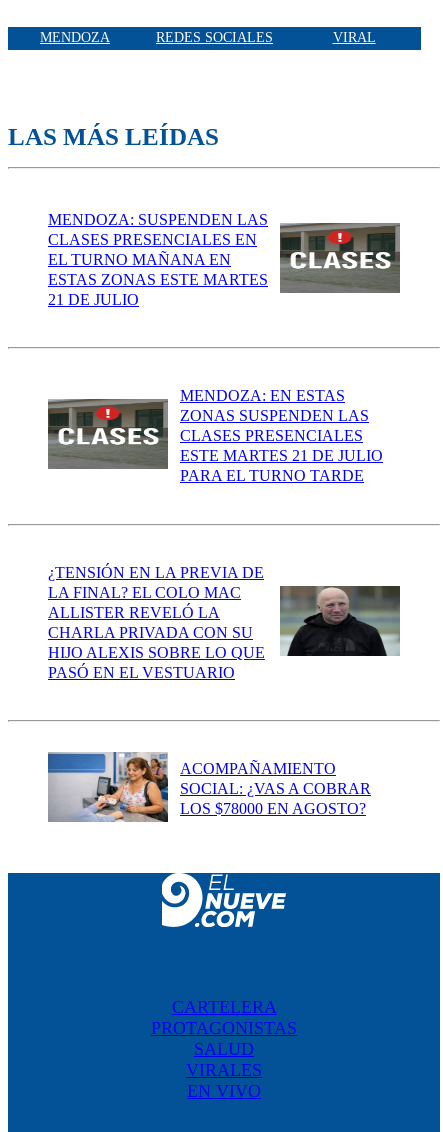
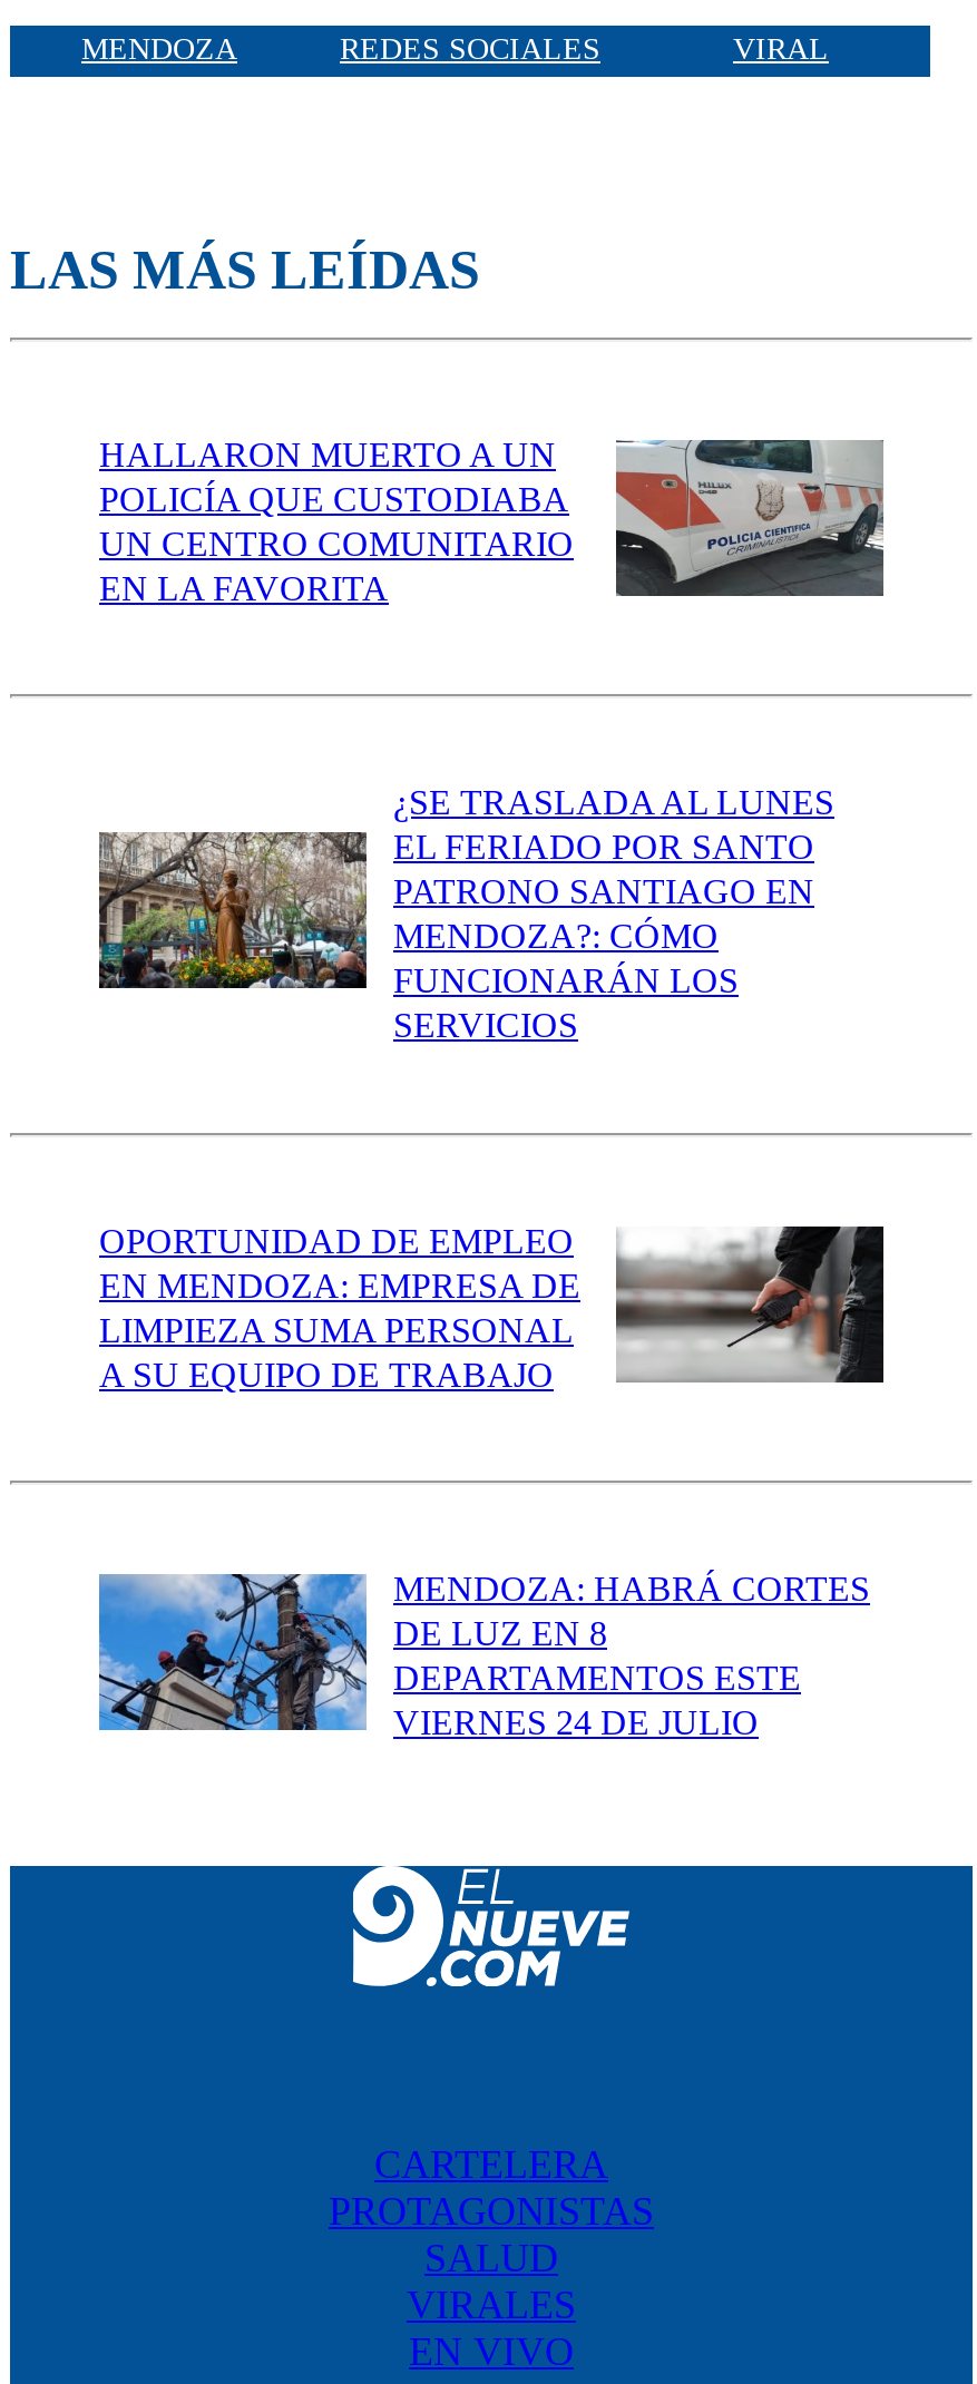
[48,211,400,308] [image] | MENDOZA: SUSPENDEN LAS | CLASES PRESENCIALES EN | EL TURNO MAÑANA EN | ESTAS ZONAS ESTE MARTES | 21 DE JULIO -> [99,435,883,607] [image] | HALLARON MUERTO A UN | POLICÍA QUE CUSTODIABA | UN CENTRO COMUNITARIO | EN LA FAVORITA
[48,387,383,484] [image] | MENDOZA: EN ESTAS | ZONAS SUSPENDEN LAS | CLASES PRESENCIALES | ESTE MARTES 21 DE JULIO | PARA EL TURNO TARDE -> [99,784,834,1045] [image] | ¿SE TRASLADA AL LUNES | EL FERIADO POR SANTO | PATRONO SANTIAGO EN | MENDOZA?: CÓMO | FUNCIONARÁN LOS | SERVICIOS
[48,564,401,681] [image] | ¿TENSIÓN EN LA PREVIA DE | LA FINAL? EL COLO MAC | ALLISTER REVELÓ LA | CHARLA PRIVADA CON SU | HIJO ALEXIS SOBRE LO QUE | PASÓ EN EL VESTUARIO -> [99,1222,883,1393] [image] | OPORTUNIDAD DE EMPLEO | EN MENDOZA: EMPRESA DE | LIMPIEZA SUMA PERSONAL | A SU EQUIPO DE TRABAJO
[47,742,371,823] [image] | ACOMPAÑAMIENTO | SOCIAL: ¿VAS A COBRAR | LOS $78000 EN AGOSTO? -> [97,1571,870,1752] [image] | MENDOZA: HABRÁ CORTES | DE LUZ EN 8 | DEPARTAMENTOS ESTE | VIERNES 24 DE JULIO

